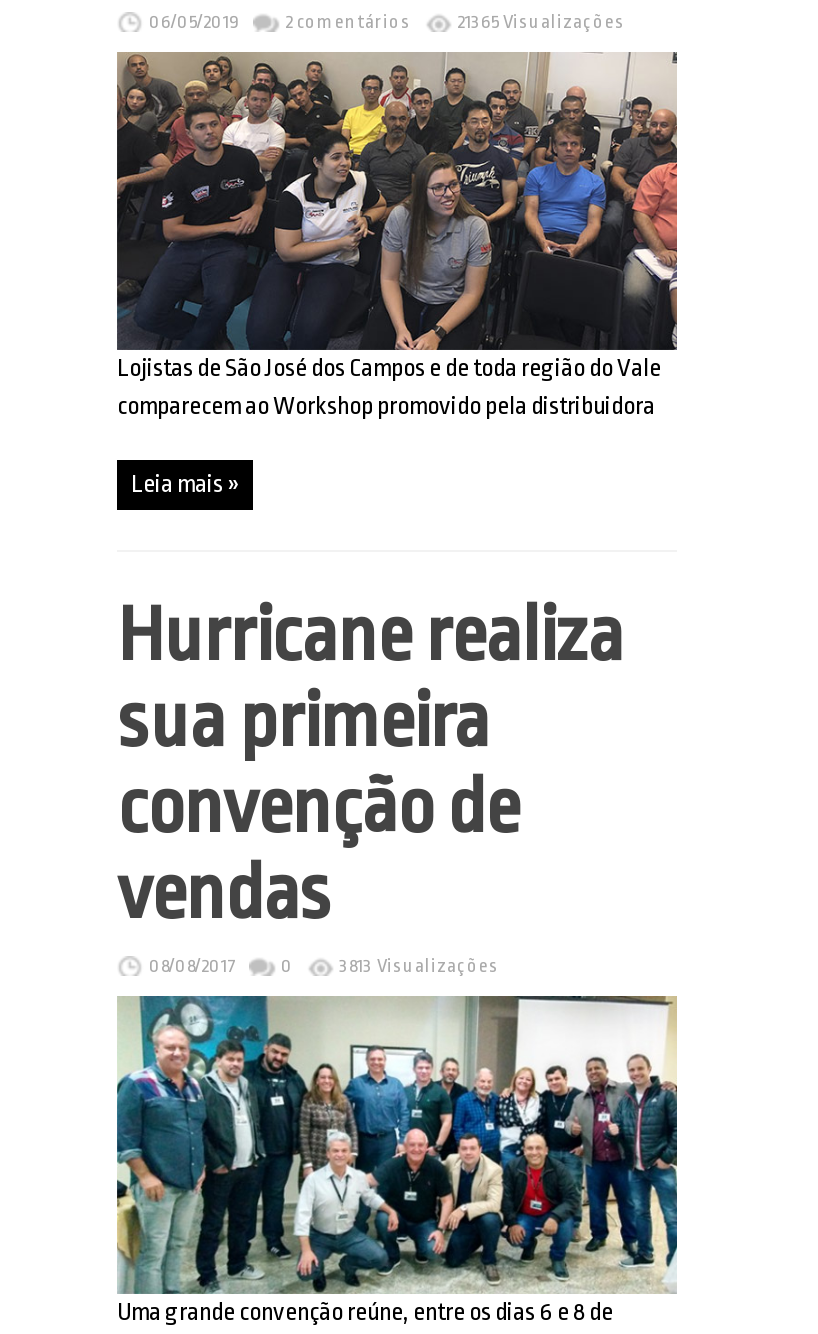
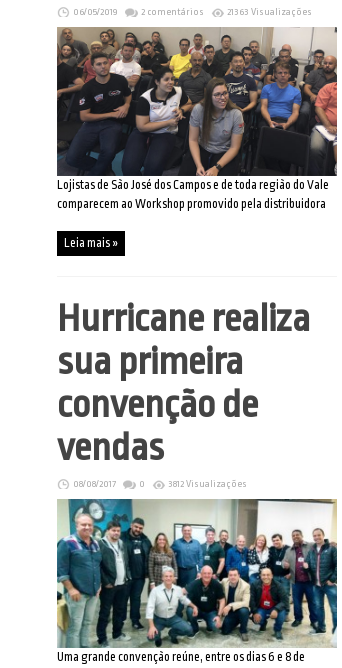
[457,12,625,32] 21365 Visualizações -> [227,6,312,16] 21363 Visualizações
[339,956,499,976] 3813 Visualizações -> [168,479,247,489] 3812 Visualizações

